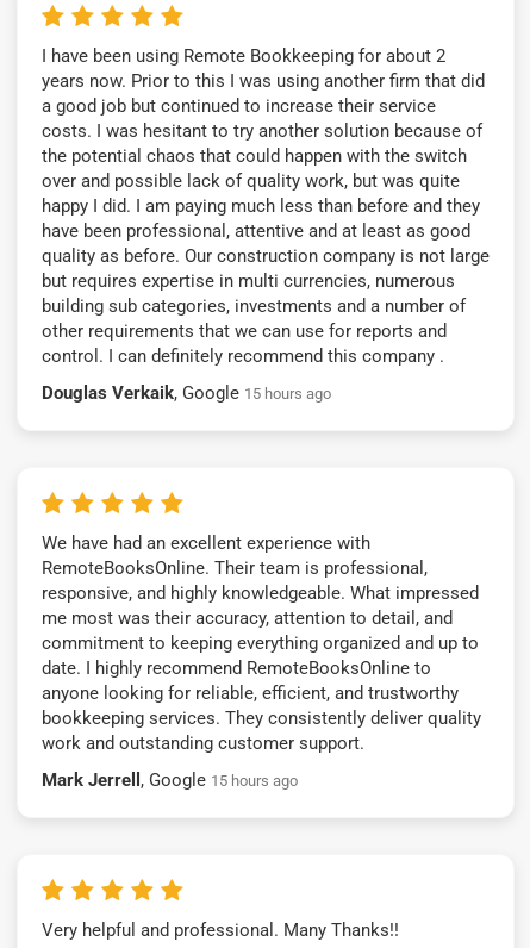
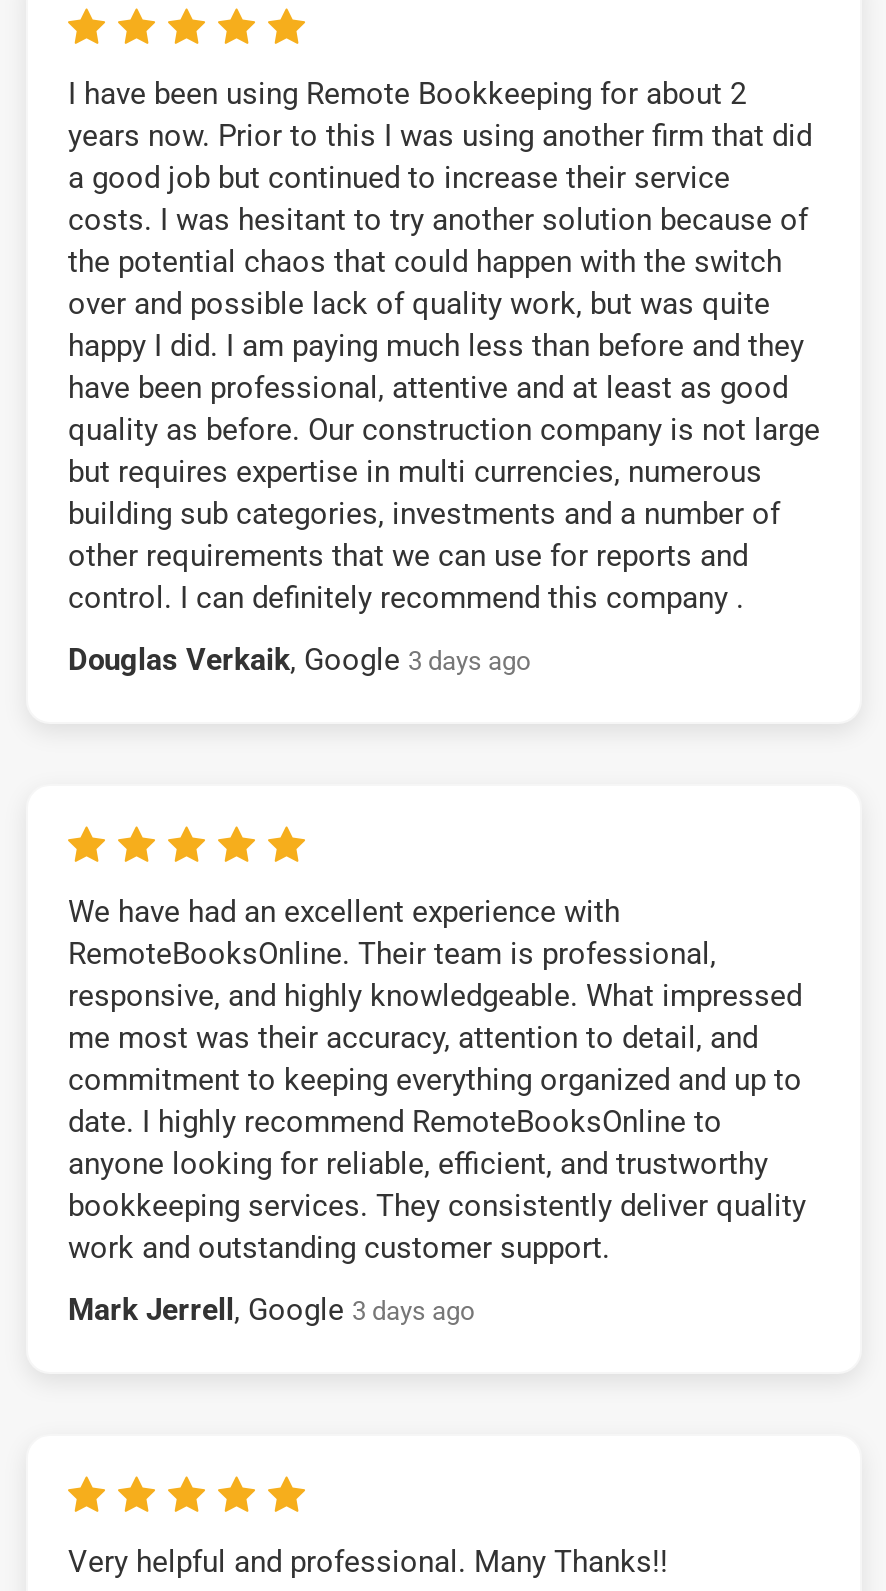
[42,382,331,403] Douglas Verkaik, Google 15 hours ago -> [68,641,530,677] Douglas Verkaik, Google 3 days ago
[42,769,298,790] Mark Jerrell, Google 15 hours ago -> [68,1291,474,1327] Mark Jerrell, Google 3 days ago

